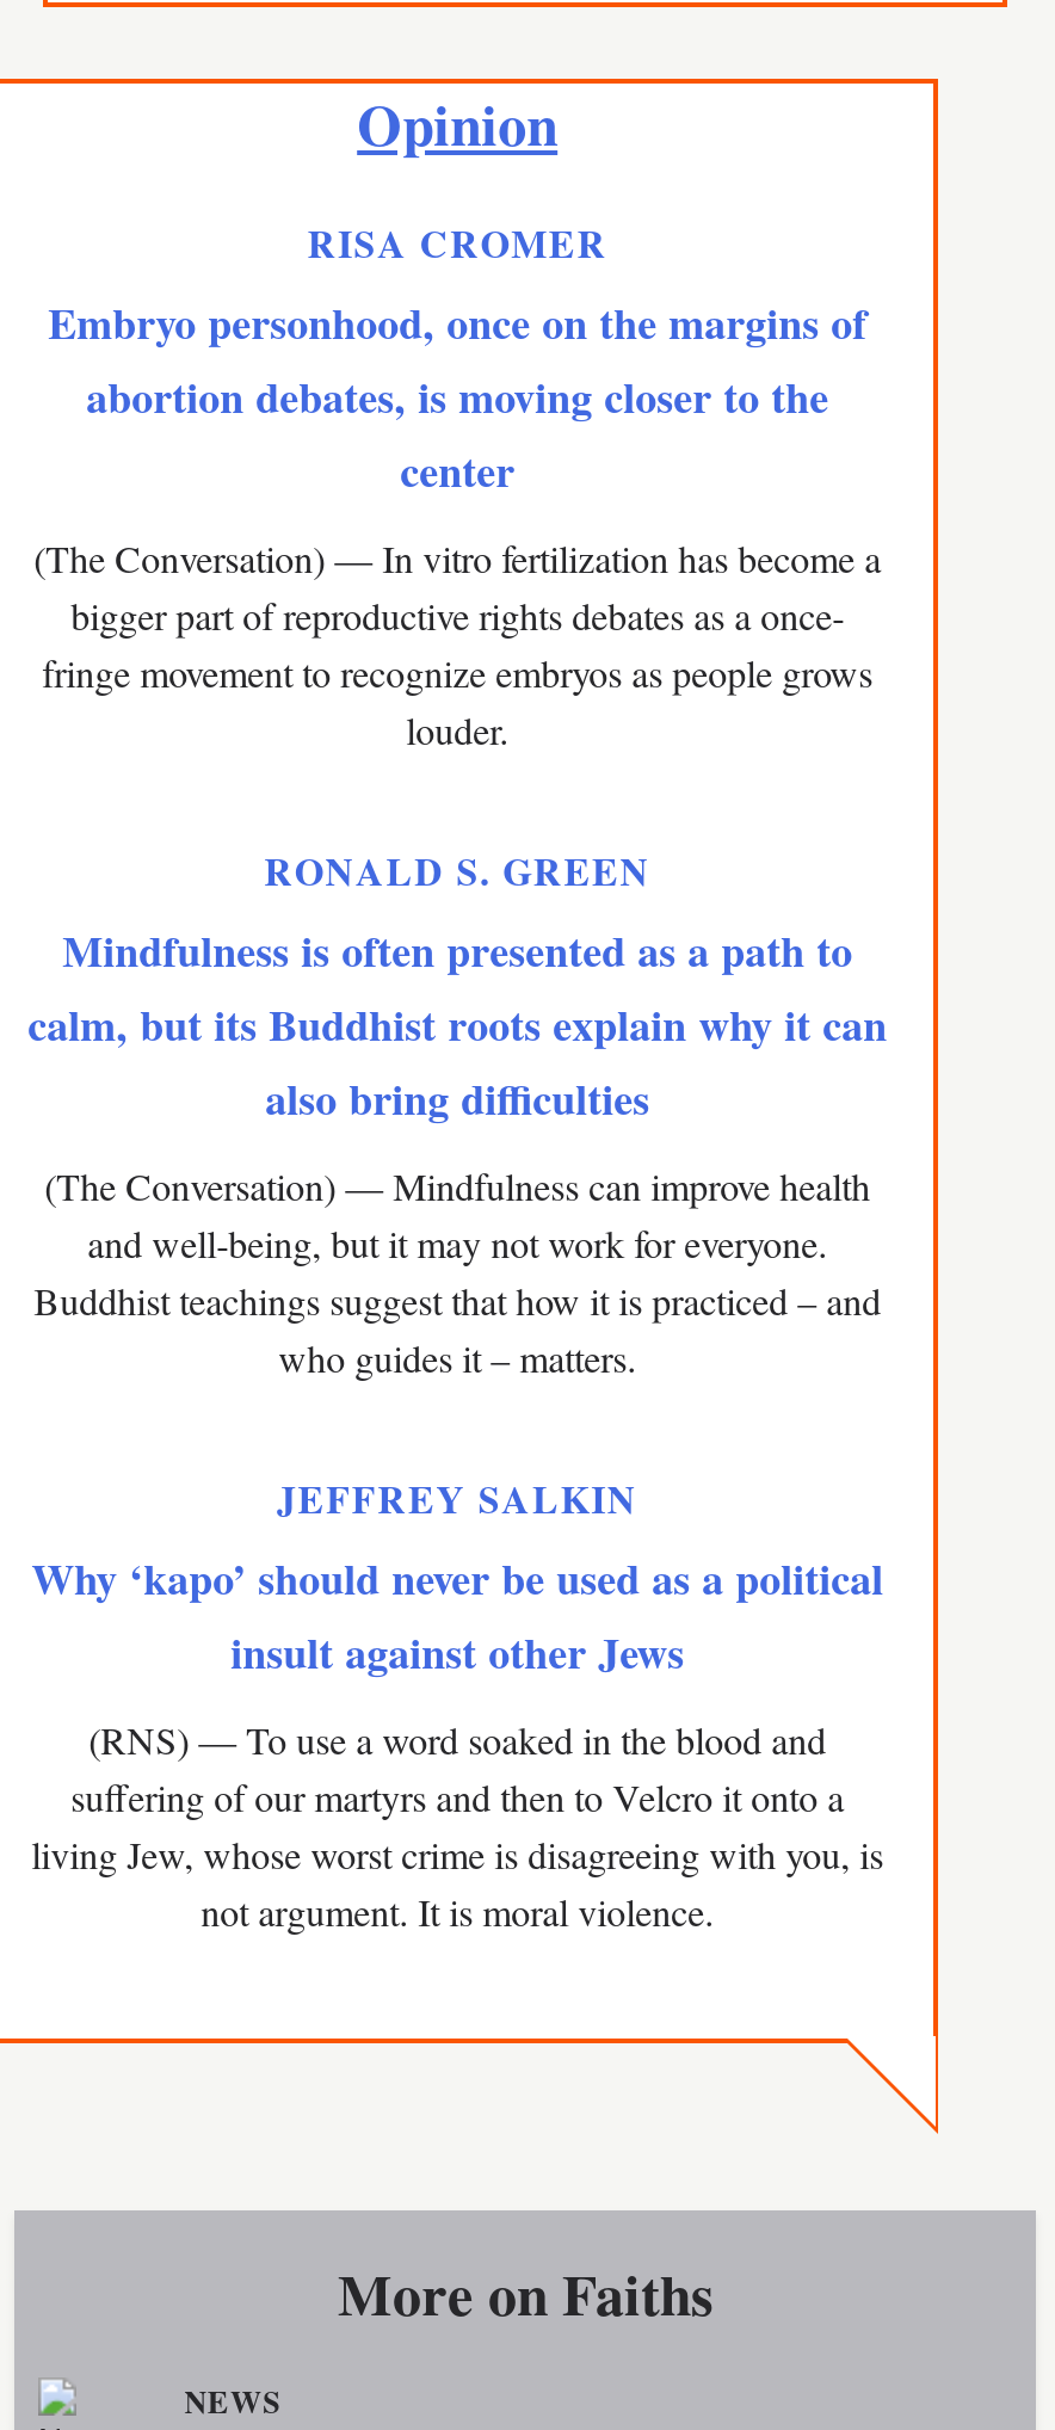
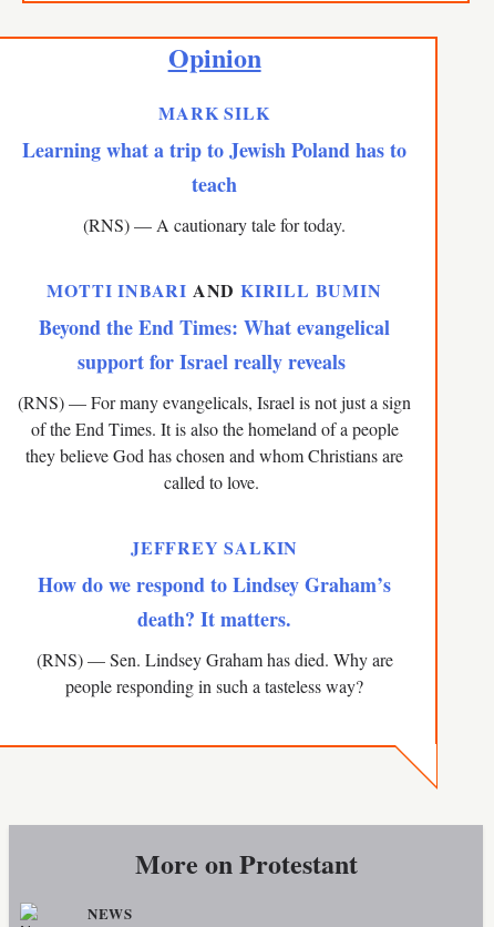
[48,215,867,502] RISA CROMER | Embryo personhood, once on the margins of | abortion debates, is moving closer to the | center -> [22,100,407,199] MARK SILK | Learning what a trip to Jewish Poland has to | teach
[34,533,881,755] (The Conversation) — In vitro fertilization has become a | bigger part of reproductive rights debates as a once- | fringe movement to recognize embryos as people grows | louder. -> [83,213,346,236] (RNS) — A cautionary tale for today.
[28,843,887,1130] RONALD S. GREEN | Mindfulness is often presented as a path to | calm, but its Buddhist roots explain why it can | also bring difficulties -> [39,277,390,376] MOTTI INBARI AND KIRILL BUMIN | Beyond the End Times: What evangelical | support for Israel really reveals
[34,1161,881,1383] (The Conversation) — Mindfulness can improve health | and well-being, but it may not work for everyone. | Buddhist teachings suggest that how it is practiced – and | who guides it – matters. -> [18,391,411,494] (RNS) — For many evangelicals, Israel is not just a sign | of the End Times. It is also the homeland of a people | they believe God has chosen and whom Christians are | called to love.
[31,1547,883,1683] Why ‘kapo’ should never be used as a political | insult against other Jews -> [38,570,391,633] How do we respond to Lindsey Graham’s | death? It matters.
[31,1714,883,1936] (RNS) — To use a word soaked in the blood and | suffering of our martyrs and then to Velcro it onto a | living Jew, whose worst crime is disagreeing with you, is | not argument. It is moral violence. -> [36,648,393,698] (RNS) — Sen. Lindsey Graham has died. Why are | people responding in such a tasteless way?
[338,2250,712,2334] More on Faiths -> [135,844,357,882] More on Protestant

